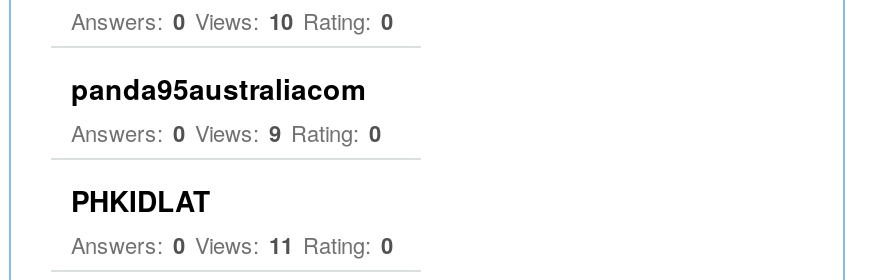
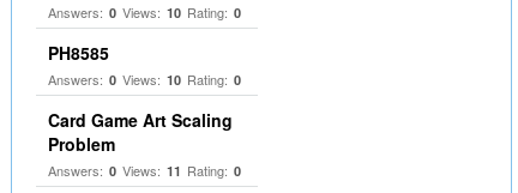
[71,68,381,148] panda95australiacom | Answers: 0 Views: 9 Rating: 0 -> [48,41,241,89] PH8585 | Answers: 0 Views: 10 Rating: 0
[71,180,211,220] PHKIDLAT -> [48,108,233,156] Card Game Art Scaling | Problem

